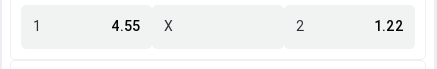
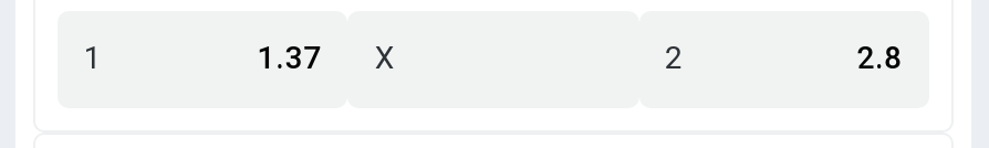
[111,18,174,34] 4.55 X -> [257,40,395,75] 1.37 X
[374,18,403,34] 1.22 -> [857,40,903,75] 2.8

